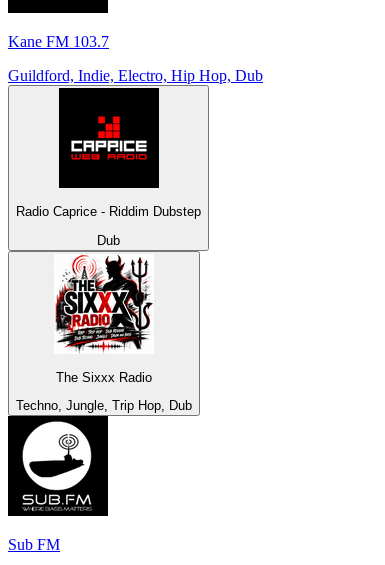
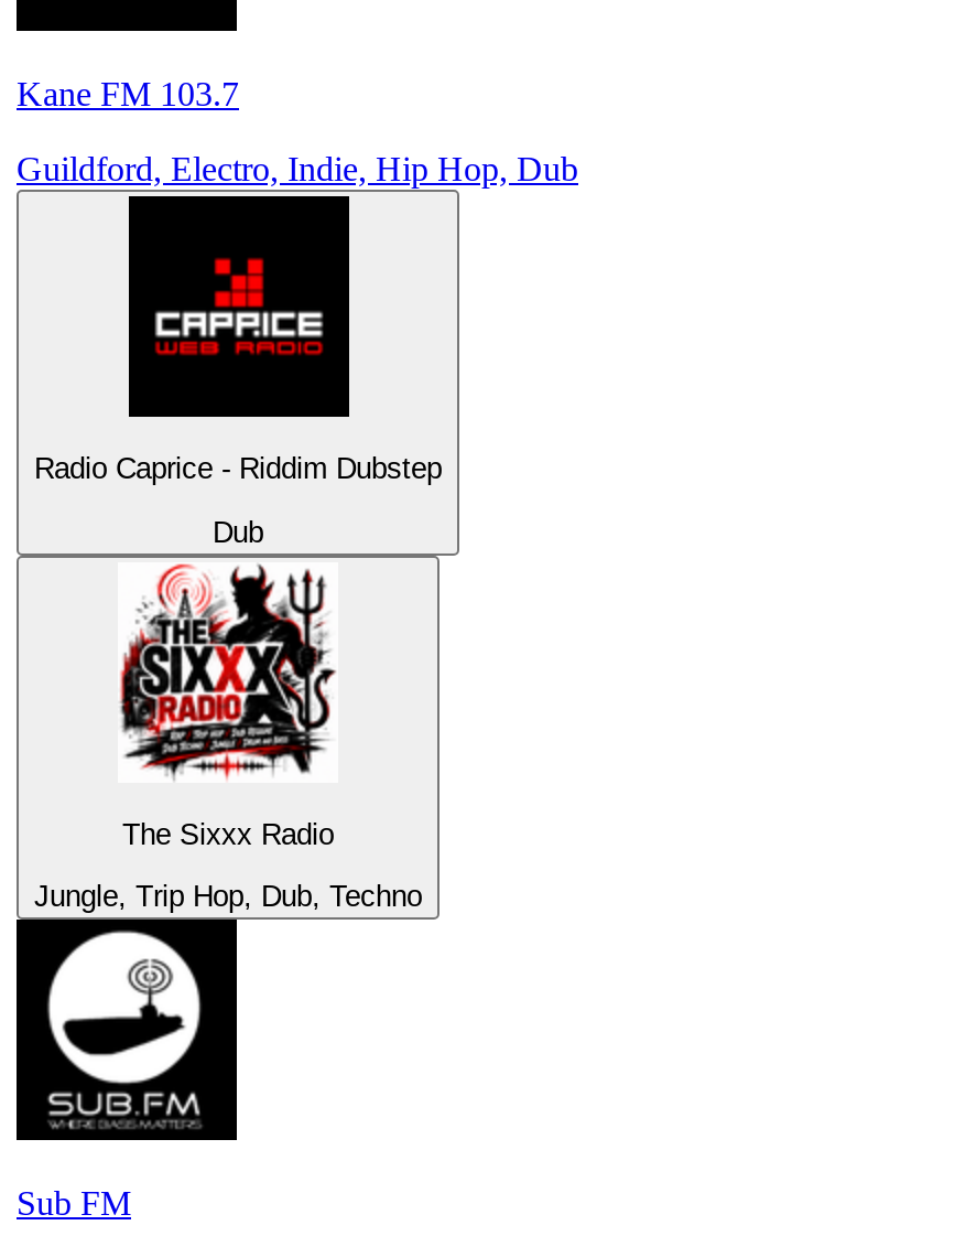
[8,67,263,84] Guildford, Indie, Electro, Hip Hop, Dub -> [17,150,578,187] Guildford, Electro, Indie, Hip Hop, Dub
[16,398,192,413] Techno, Jungle, Trip Hop, Dub -> [34,881,422,914] Jungle, Trip Hop, Dub, Techno

